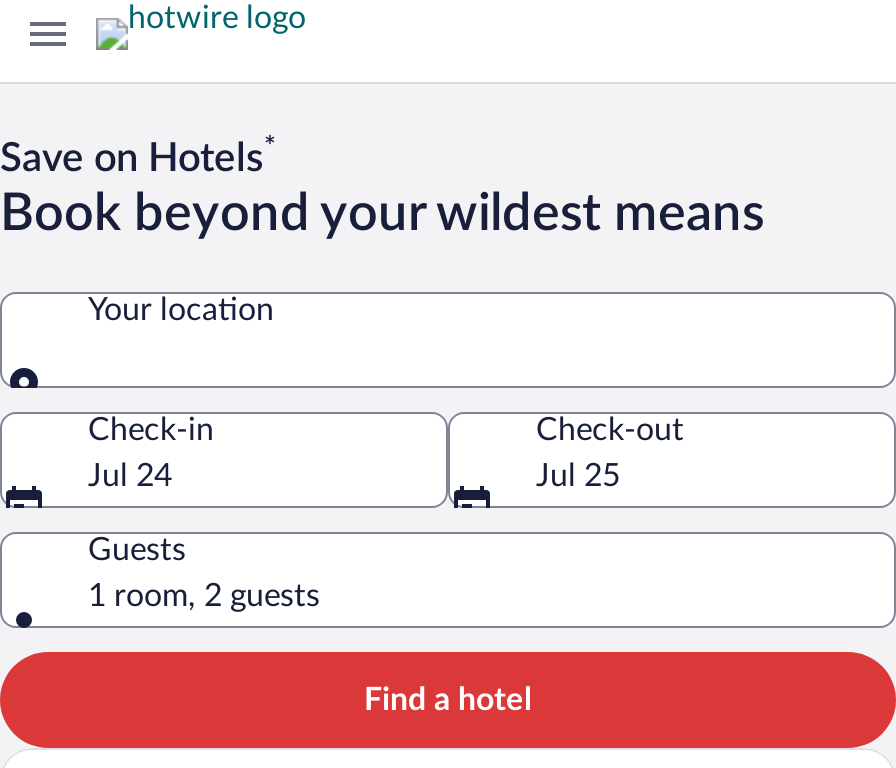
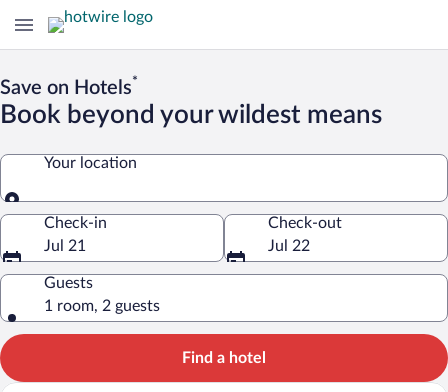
[88,459,172,491] Jul 24 -> [44,238,86,254] Jul 21
[536,459,620,491] Jul 25 -> [268,238,310,254] Jul 22

